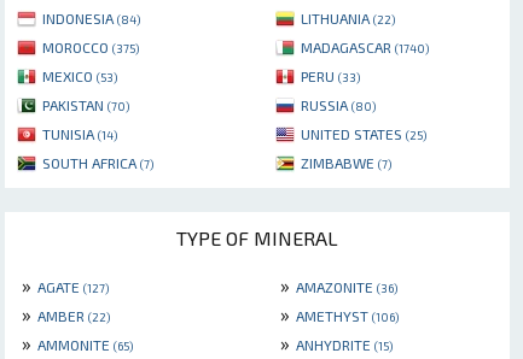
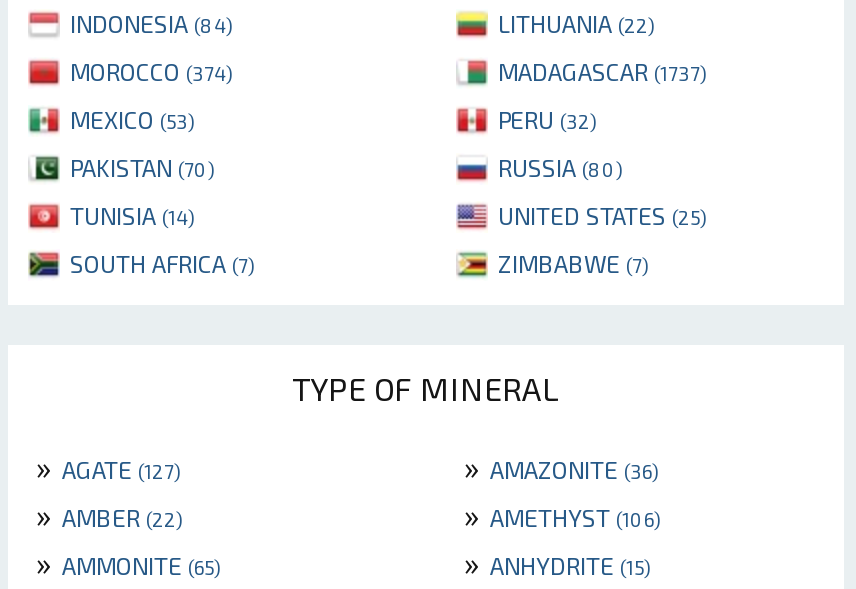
[42,39,139,56] MOROCCO (375) -> [70,58,232,86] MOROCCO (374)
[301,39,429,56] MADAGASCAR (1740) -> [498,58,706,86] MADAGASCAR (1737)
[301,68,360,85] PERU (33) -> [498,106,596,134] PERU (32)

